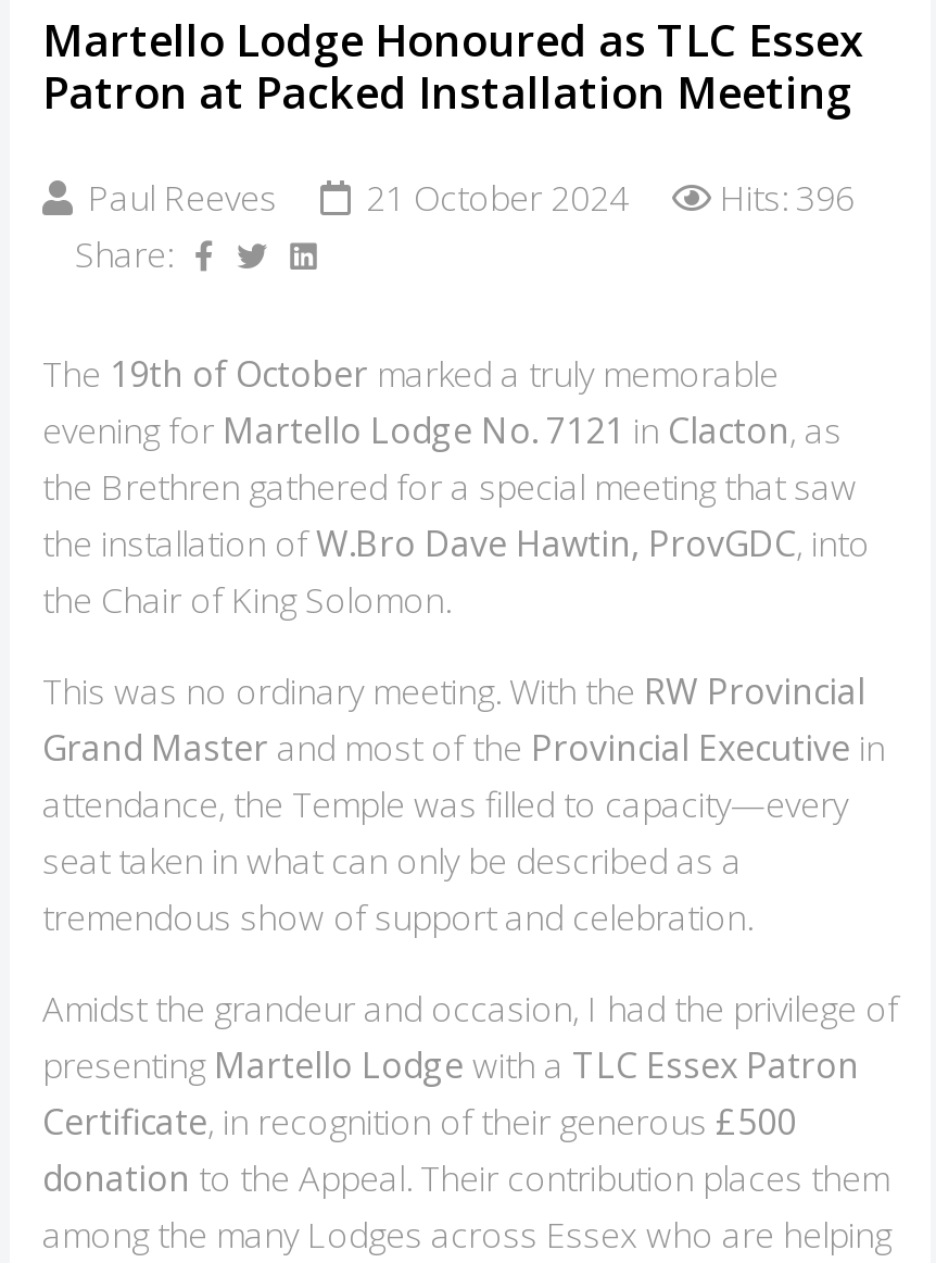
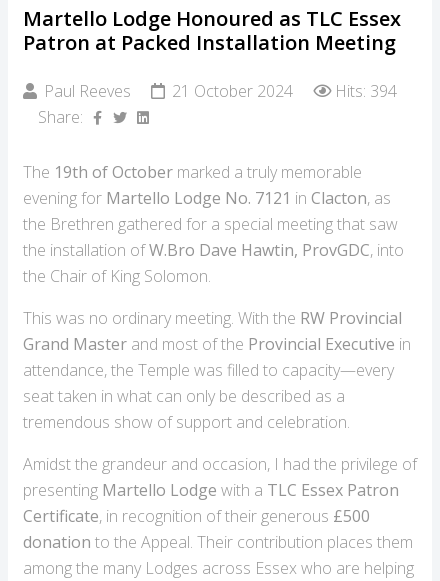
[88,174,855,222] Paul Reeves 21 October 2024 Hits: 396 -> [44,80,397,102] Paul Reeves 21 October 2024 Hits: 394

